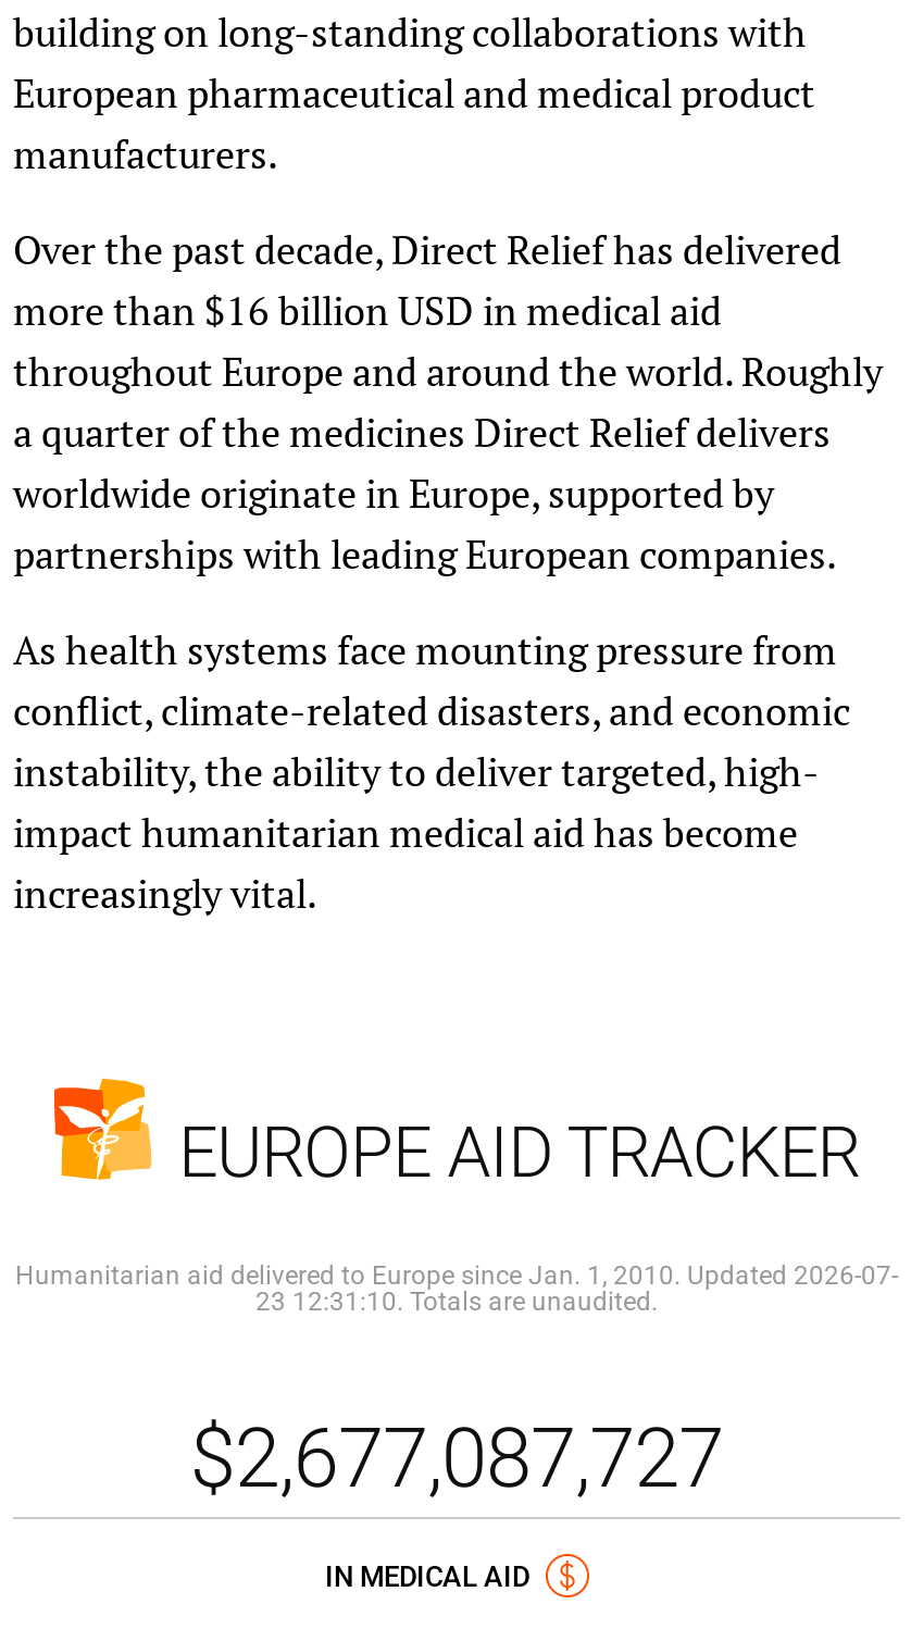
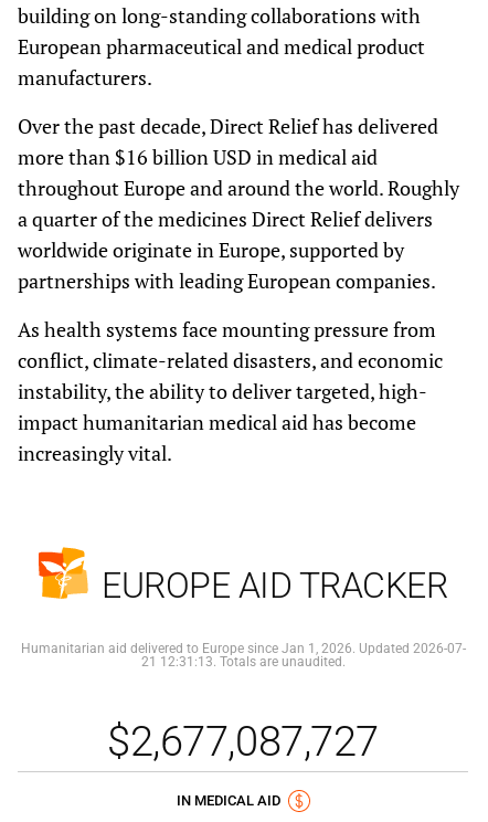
[15,1261,898,1291] Humanitarian aid delivered to Europe since Jan. 1, 2010. Updated 2026-07- -> [20,640,465,656] Humanitarian aid delivered to Europe since Jan 1, 2026. Updated 2026-07-
[255,1287,658,1317] 23 12:31:10. Totals are unaudited. -> [141,654,345,669] 21 12:31:13. Totals are unaudited.

